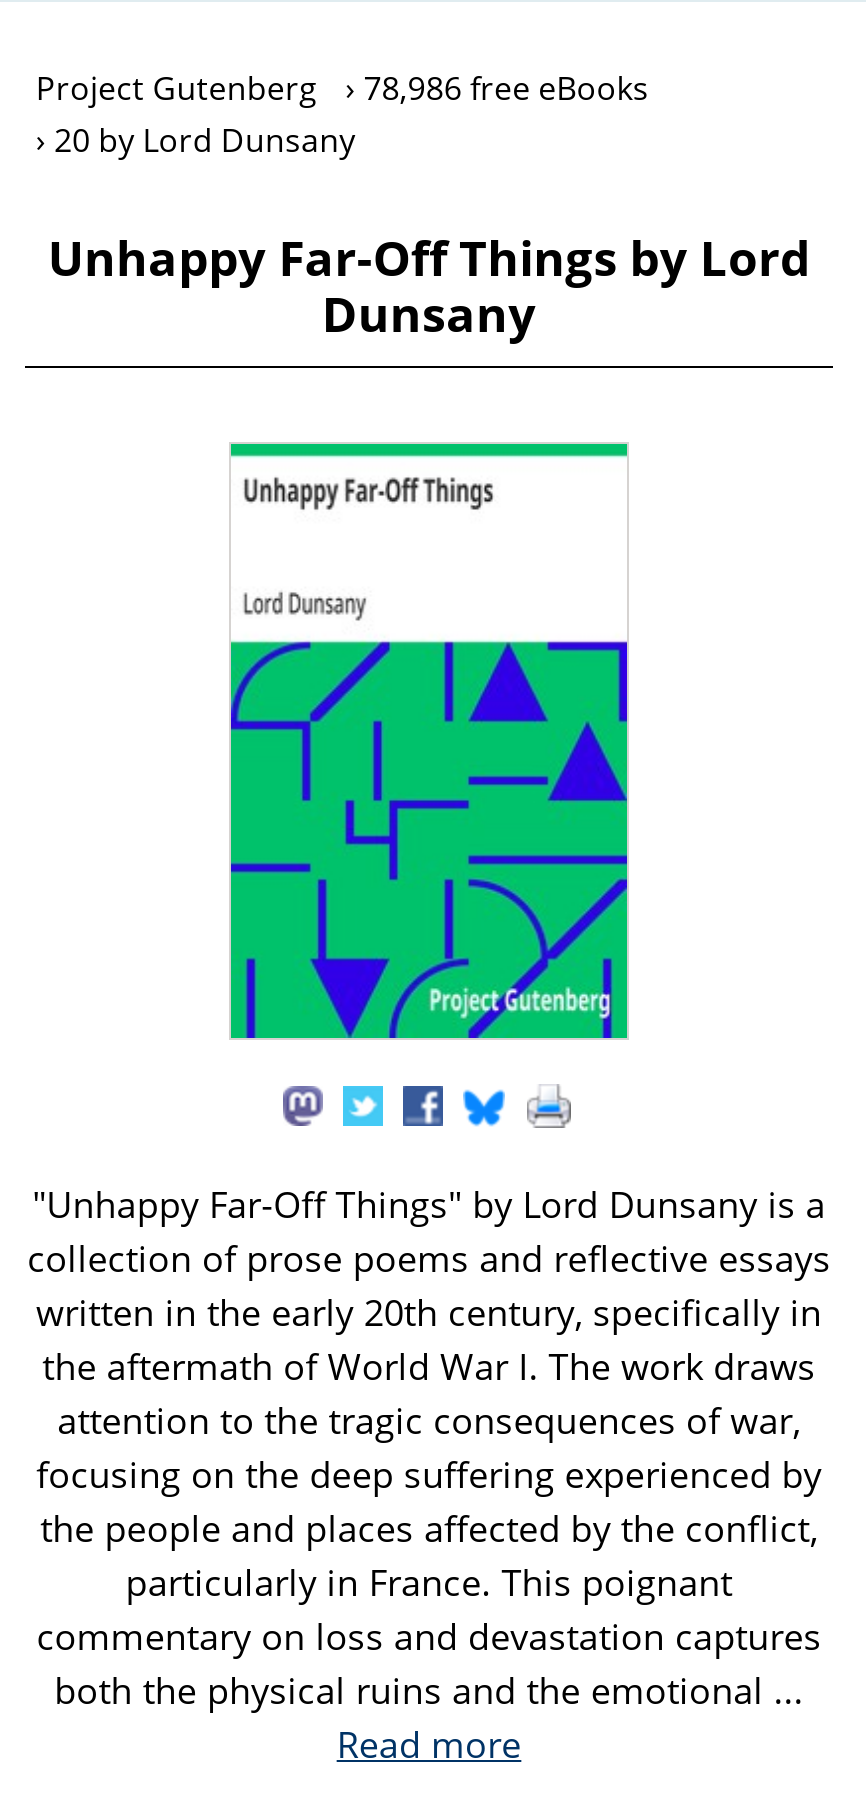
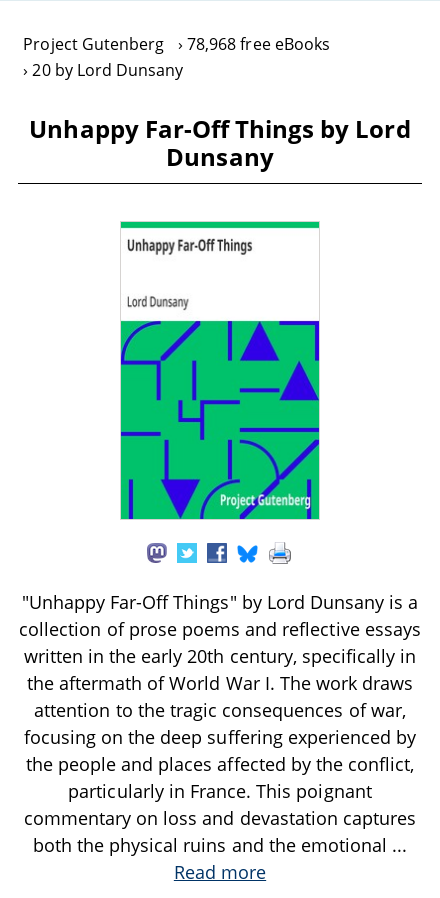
[36,66,649,110] Project Gutenberg 78,986 free eBooks -> [23,33,330,55] Project Gutenberg 78,968 free eBooks

